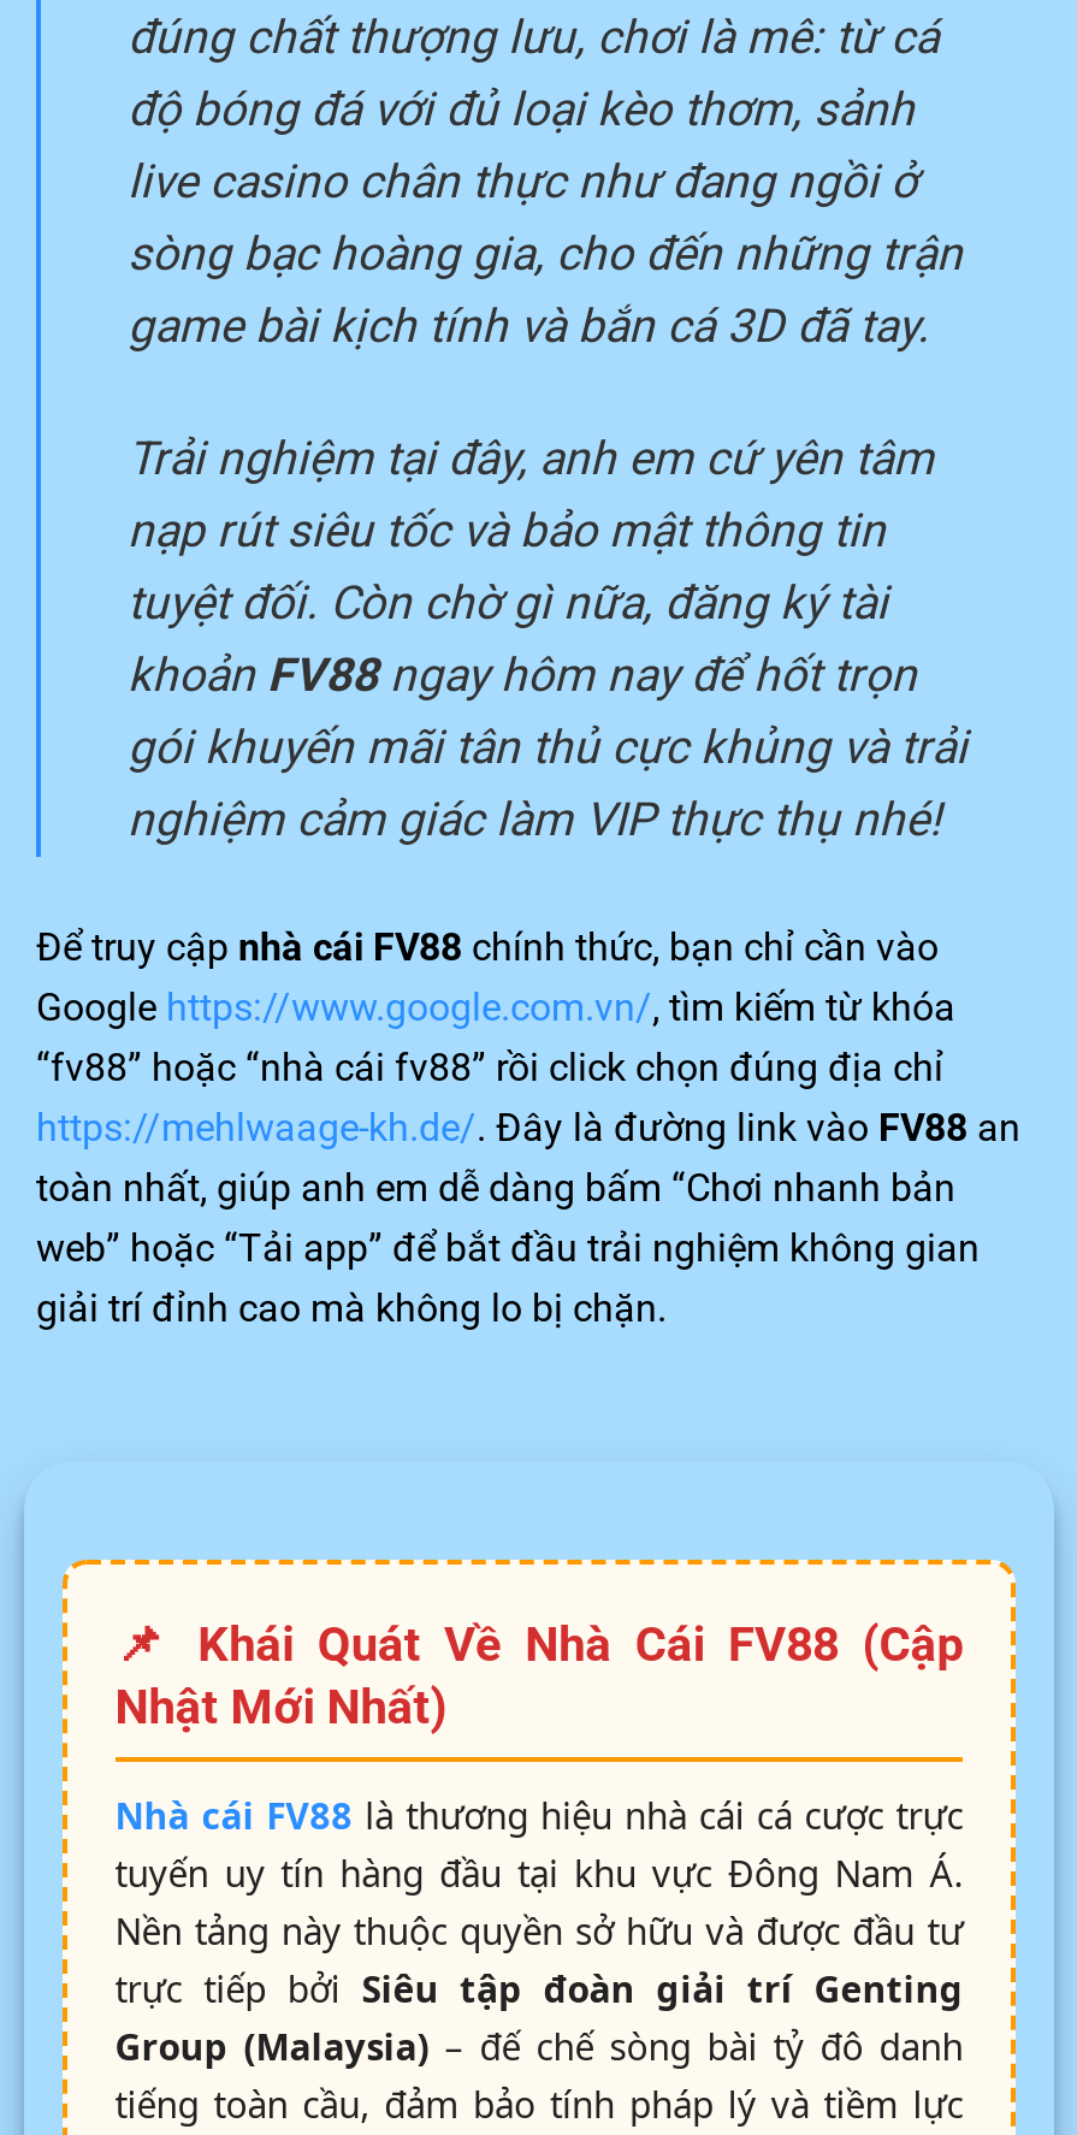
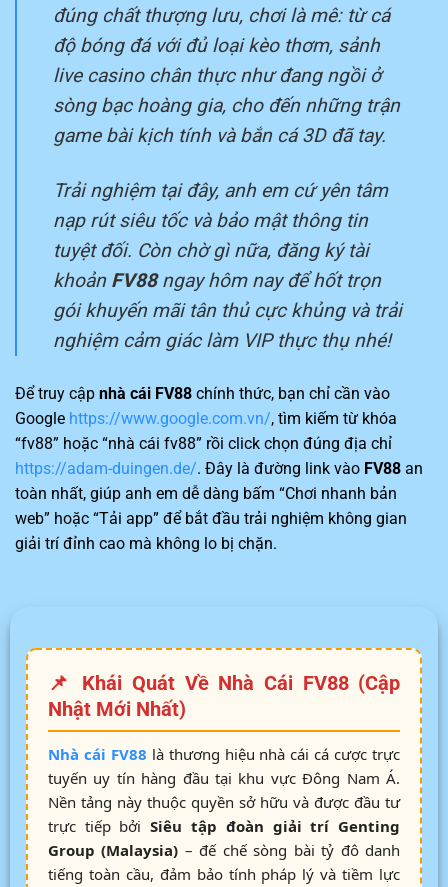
[36,1106,1020,1152] https://mehlwaage-kh.de/. Đây là đường link vào FV88 an -> [15,459,423,478] https://adam-duingen.de/. Đây là đường link vào FV88 an

